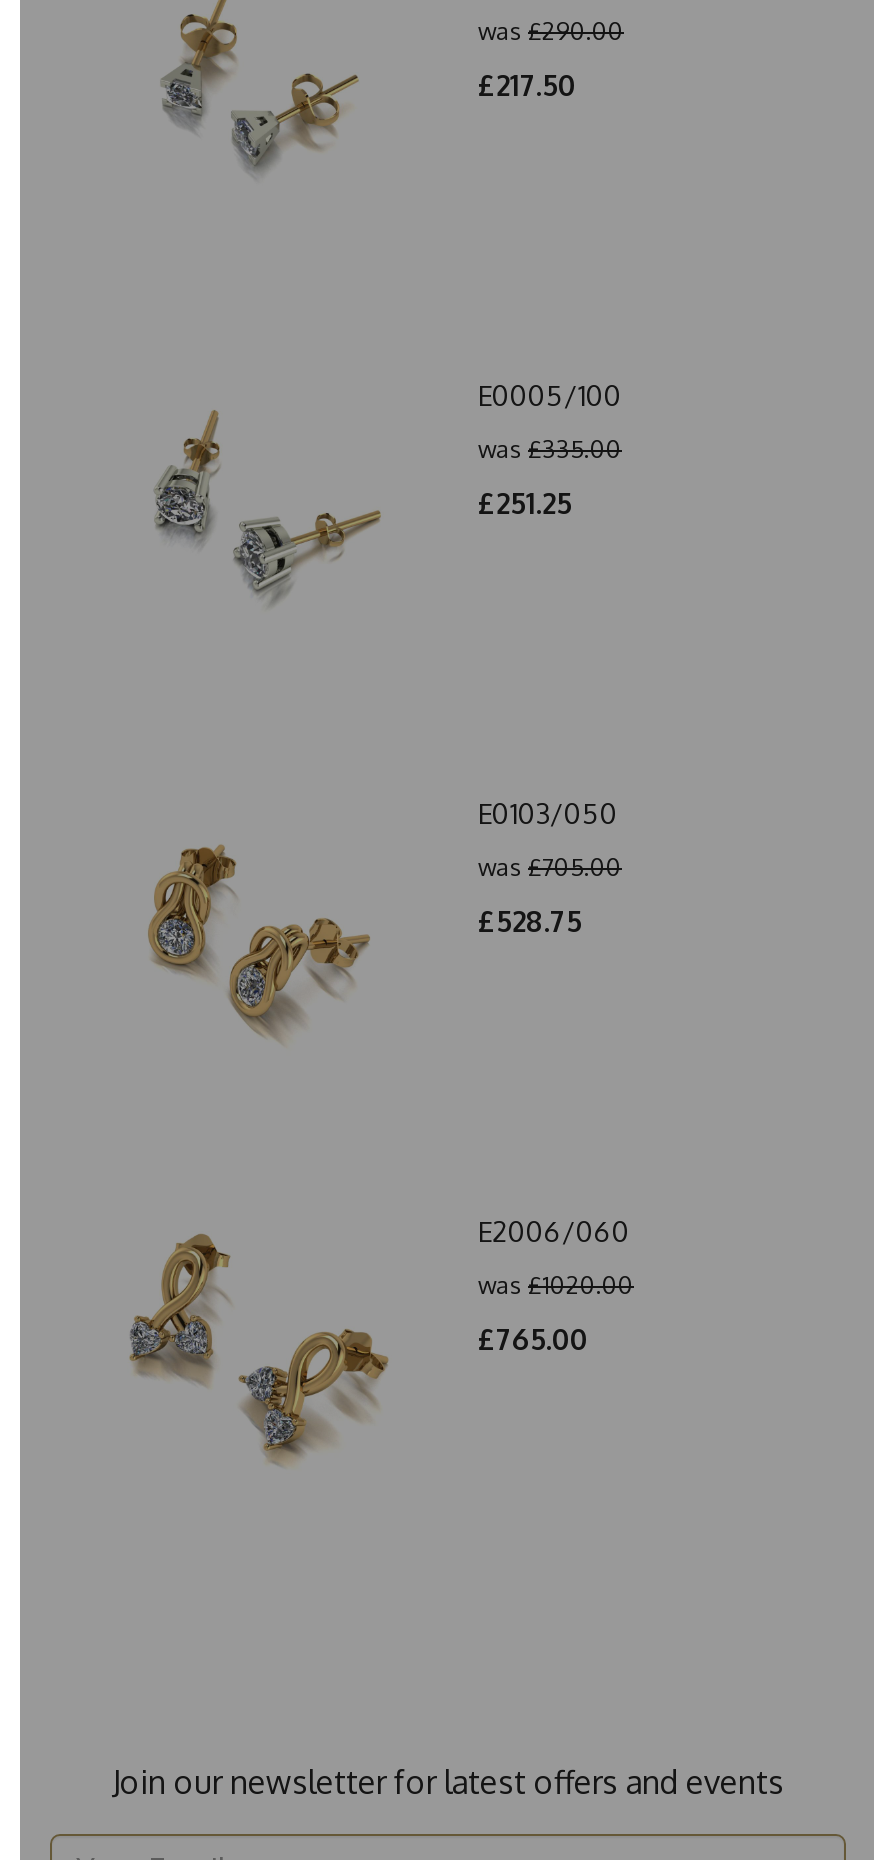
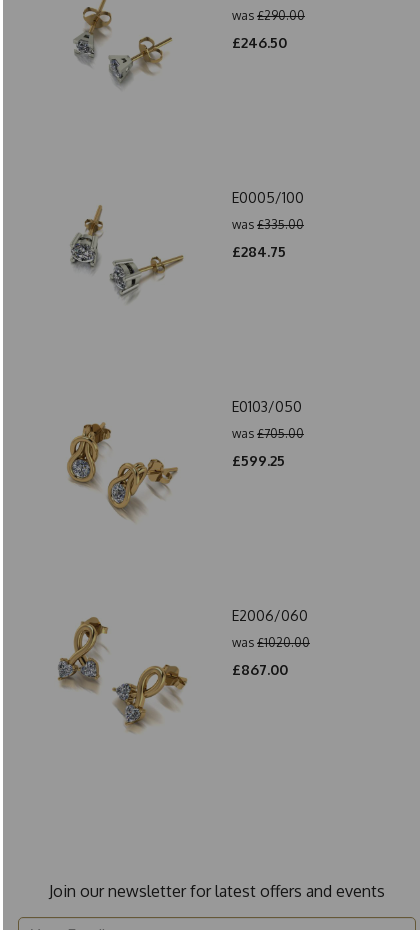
[478,67,576,101] £217.50 -> [232,33,287,50] £246.50
[478,485,572,519] £251.25 -> [232,242,286,259] £284.75
[478,903,582,937] £528.75 -> [232,451,285,468] £599.25
[478,1321,588,1355] £765.00 -> [232,660,288,677] £867.00

